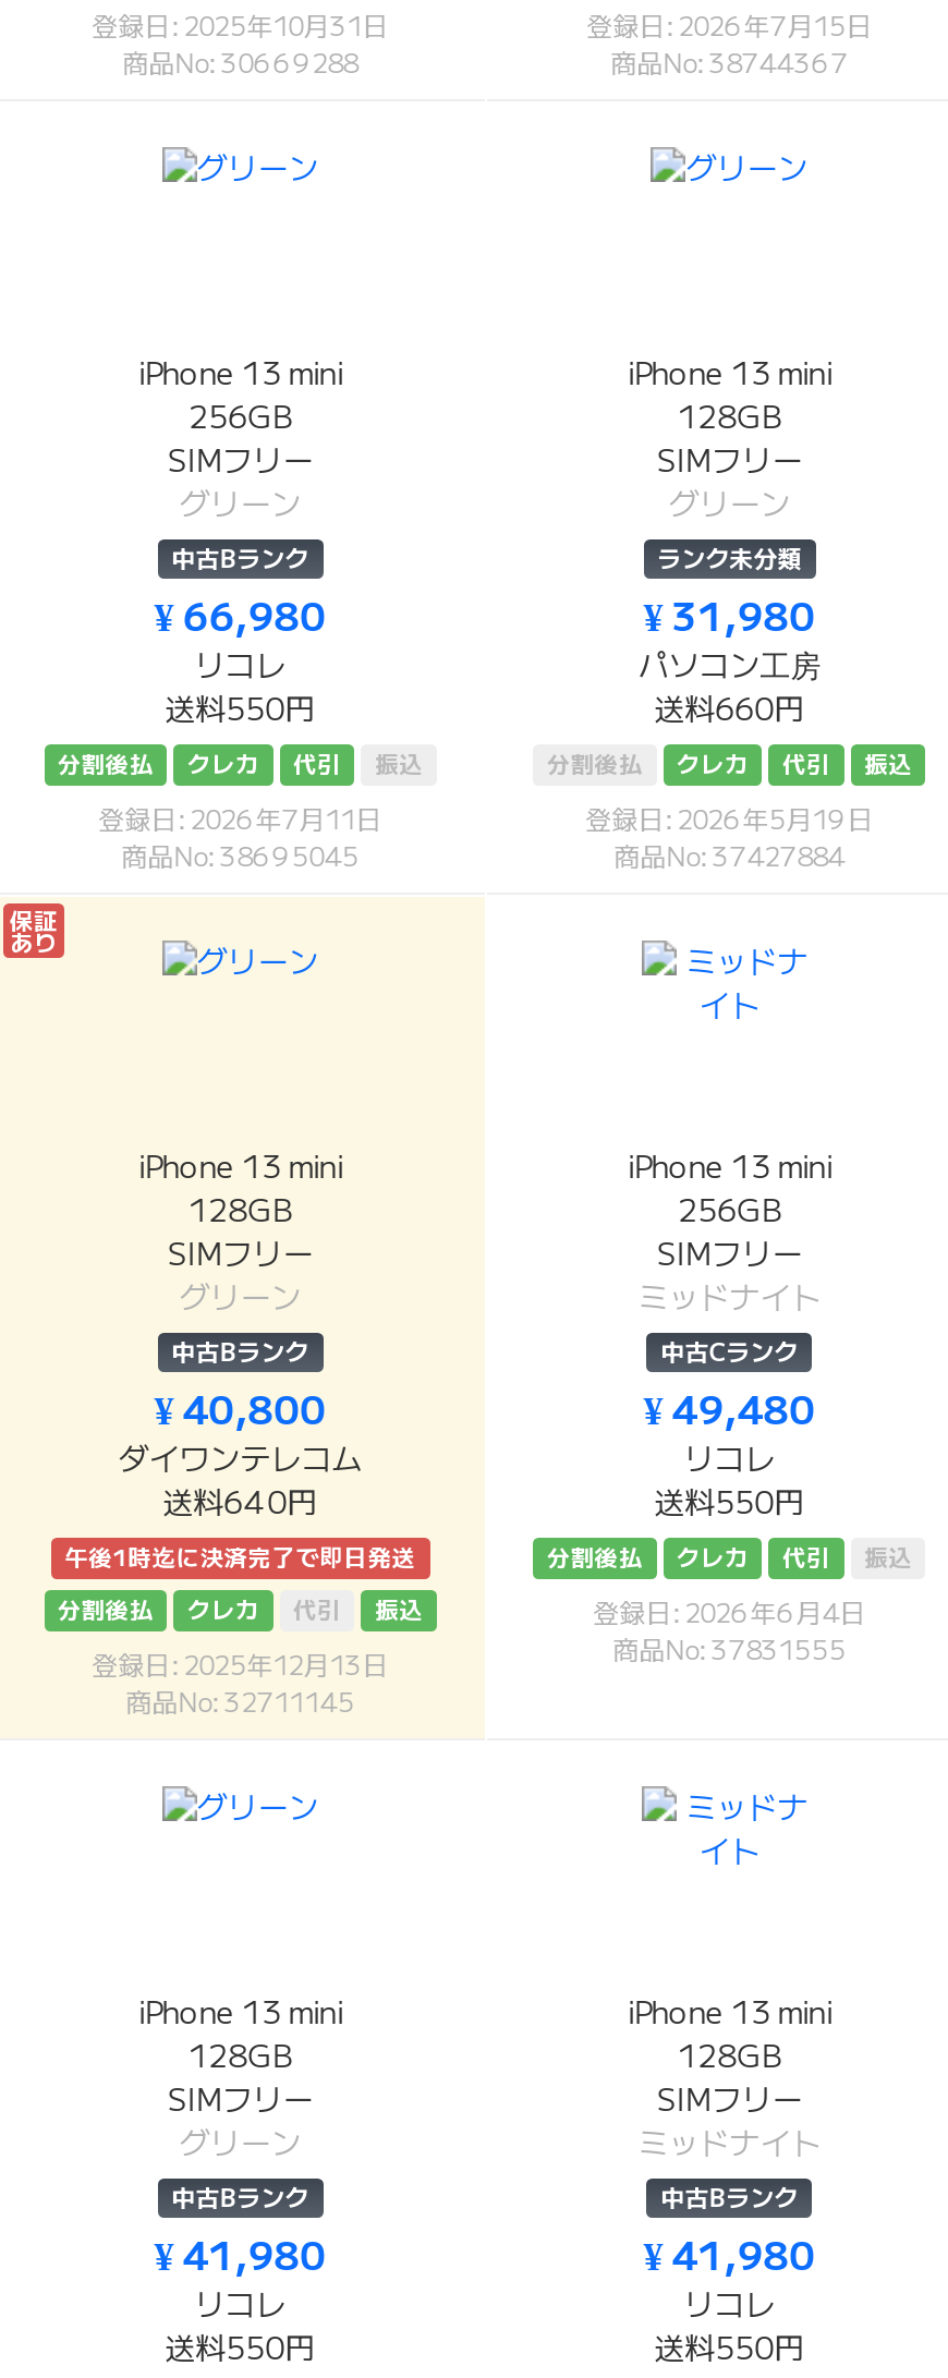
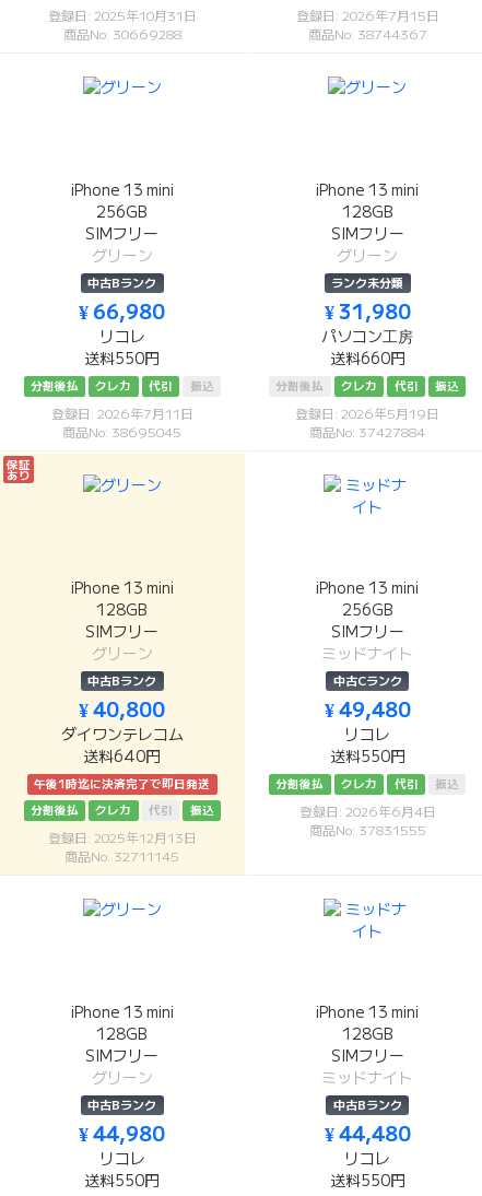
[154,2232,326,2282] ¥ 41,980 -> [79,1122,165,1147] ¥ 44,980
[644,2232,816,2282] ¥ 41,980 -> [324,1122,411,1147] ¥ 44,480

